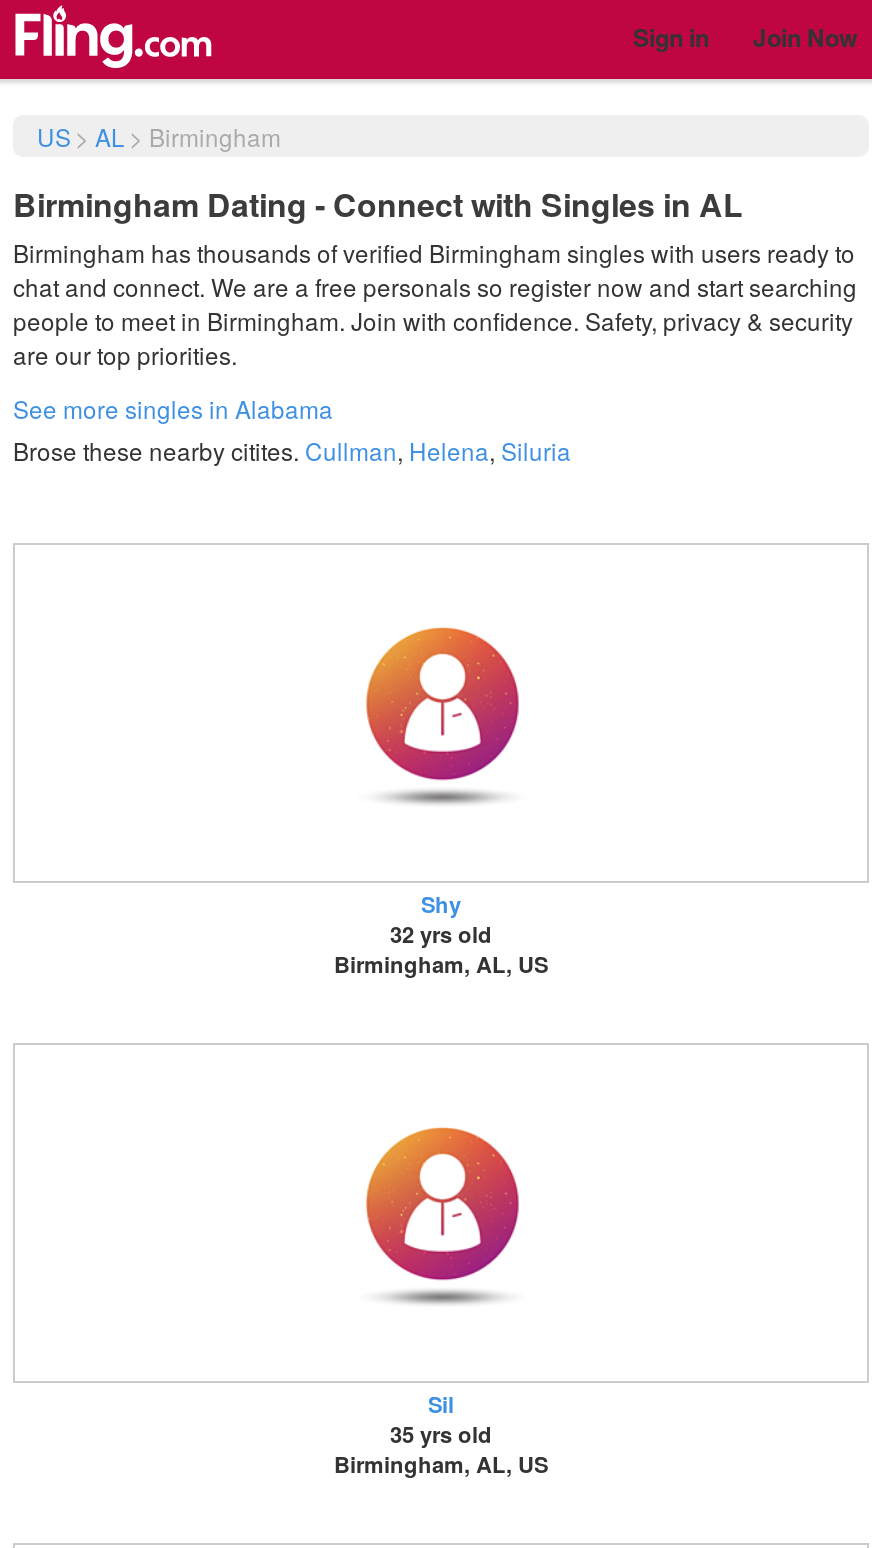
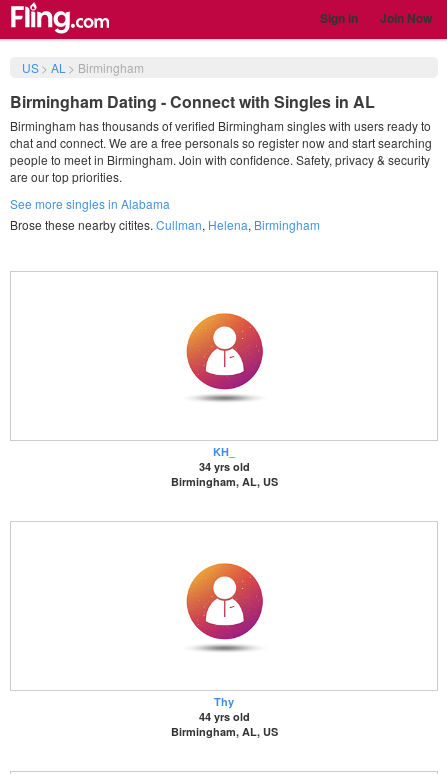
[13,433,571,467] Brose these nearby citites. Cullman, Helena, Siluria -> [10,216,320,233] Brose these nearby citites. Cullman, Helena, Birmingham
[390,889,492,949] Shy | 32 yrs old -> [198,444,249,474] KH_ | 34 yrs old
[390,1389,492,1449] Sil | 35 yrs old -> [198,694,249,724] Thy | 44 yrs old

